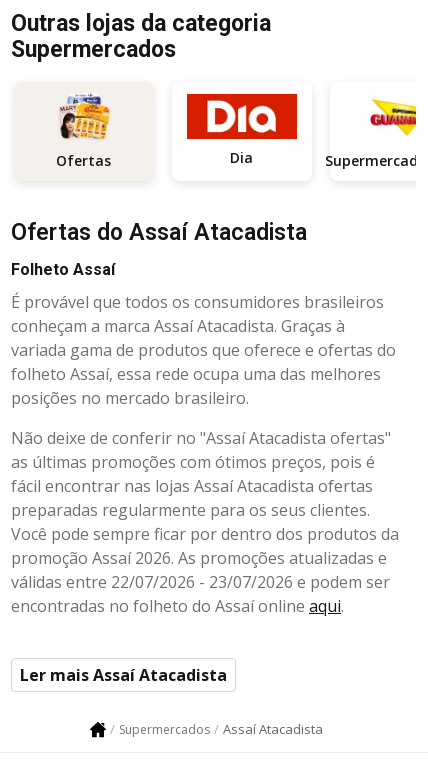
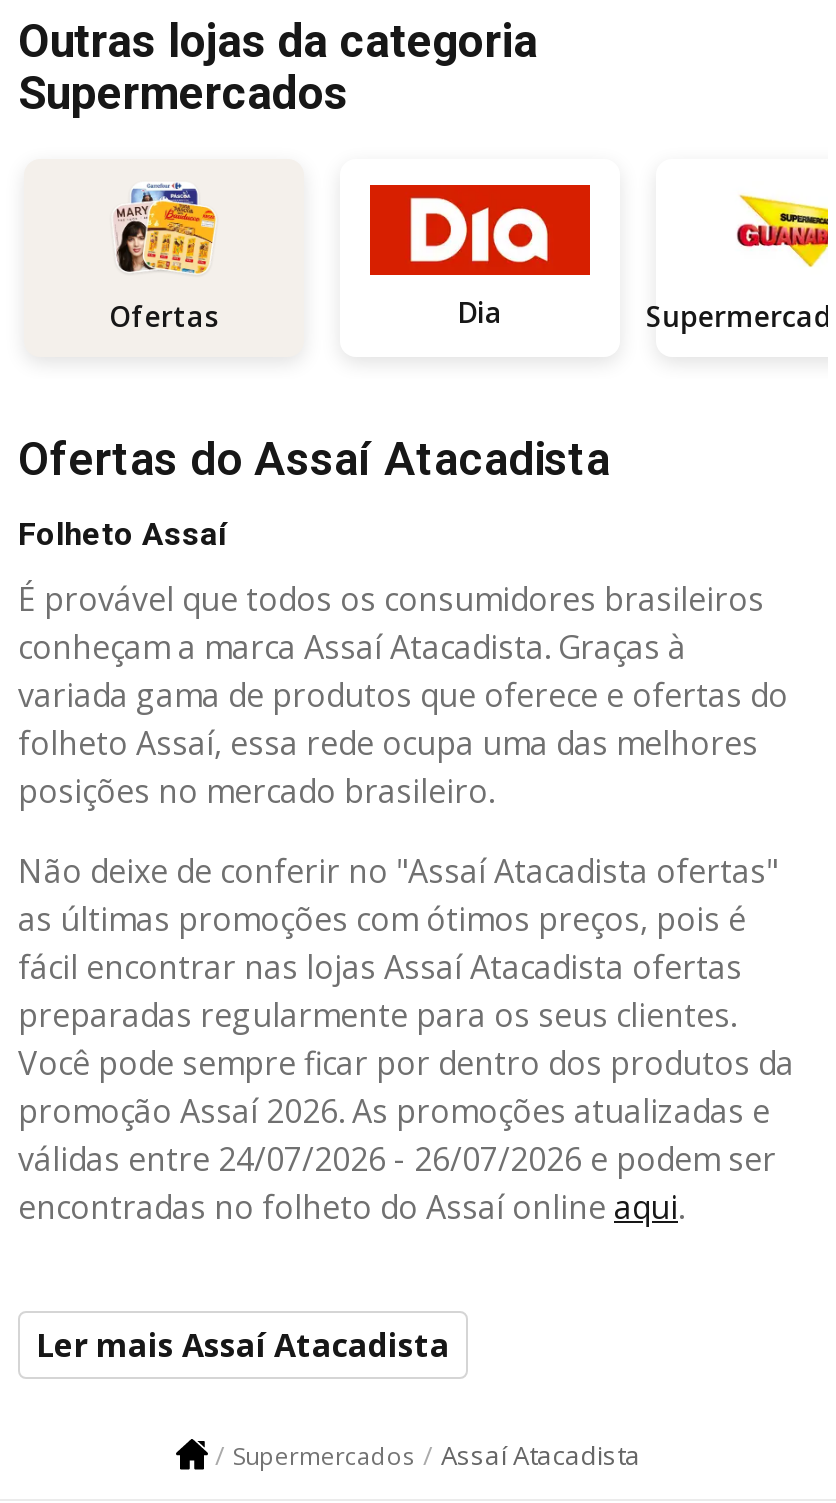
[11,571,390,593] válidas entre 22/07/2026 - 23/07/2026 e podem ser -> [18,1138,776,1182] válidas entre 24/07/2026 - 26/07/2026 e podem ser

